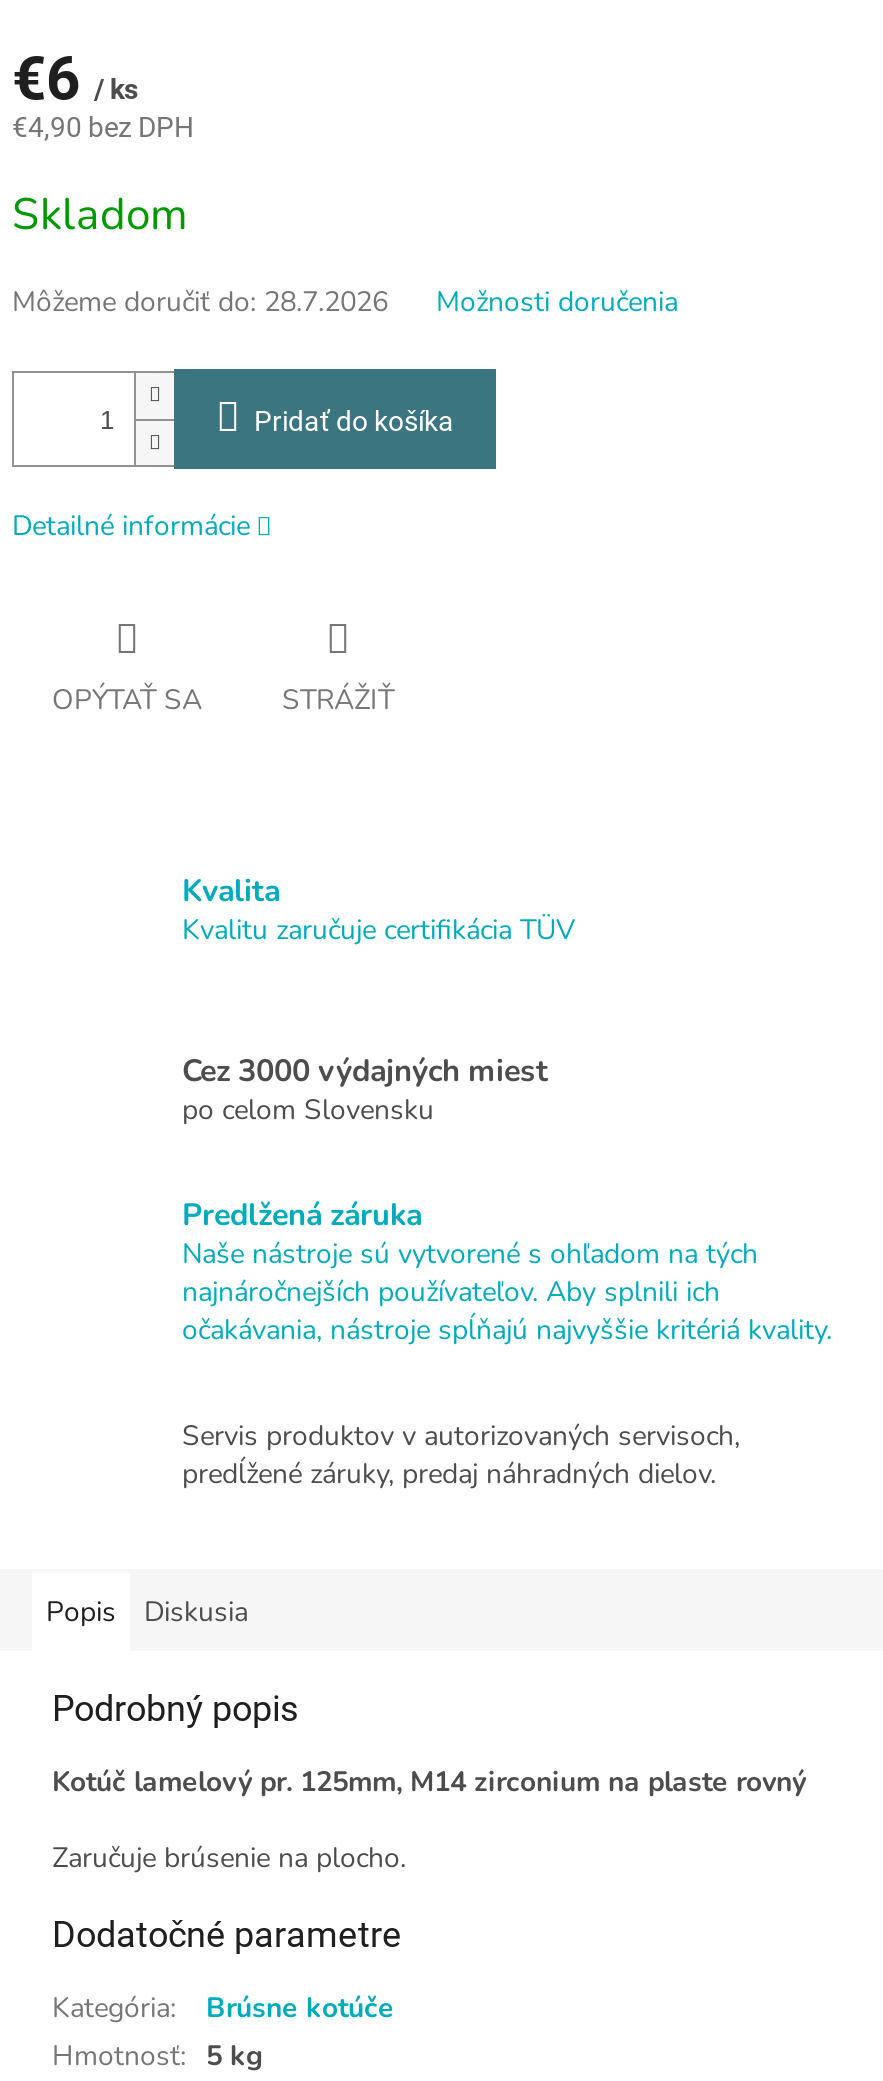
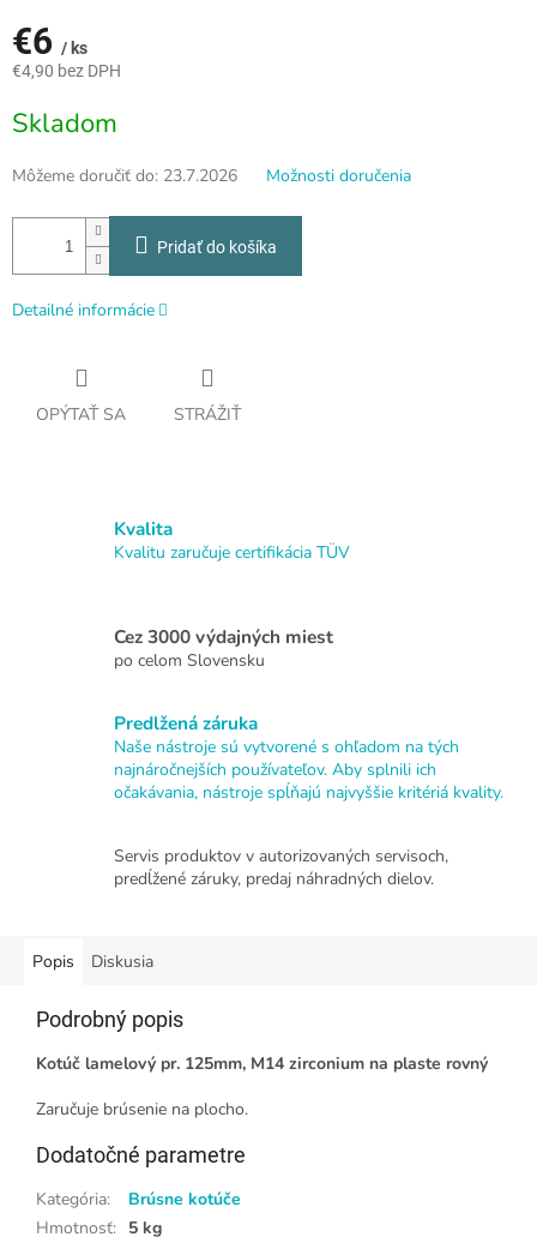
[12,284,388,322] Môžeme doručiť do: 28.7.2026 -> [12,165,237,188] Môžeme doručiť do: 23.7.2026

